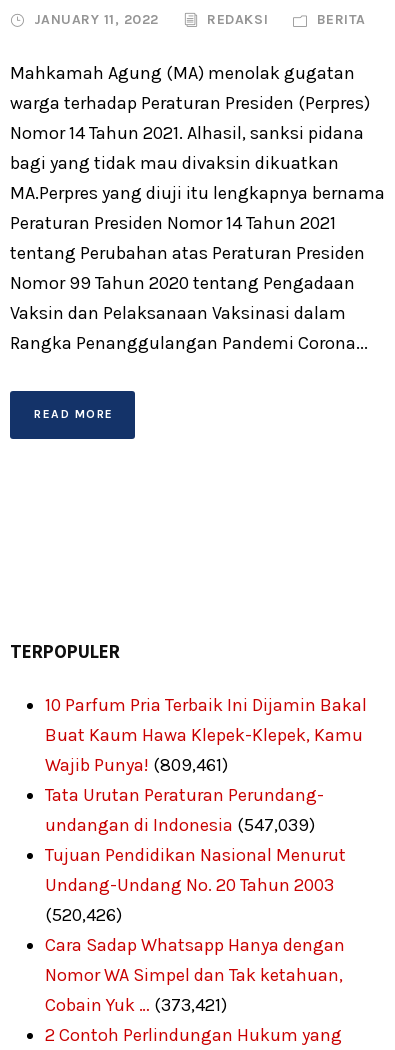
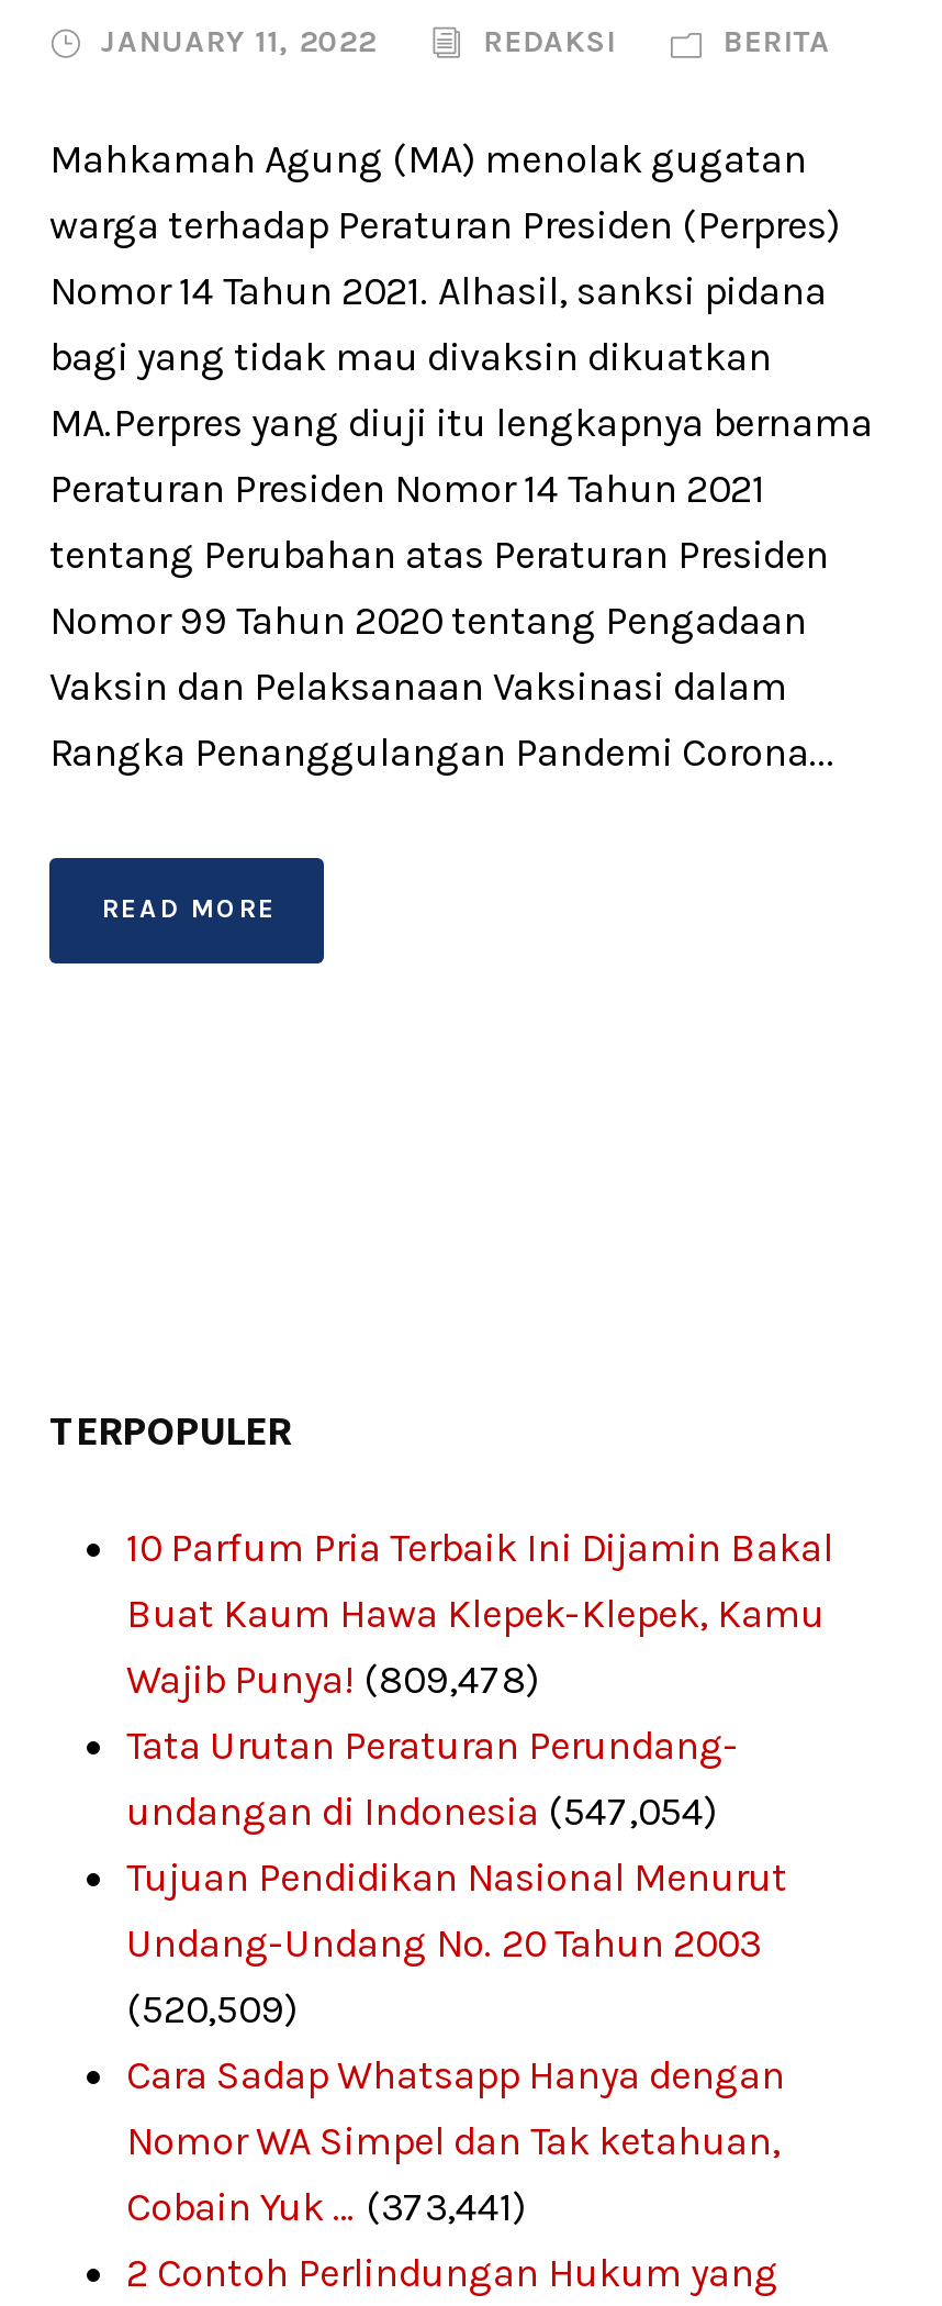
[45,754,228,776] Wajib Punya! (809,461) -> [126,1656,539,1704] Wajib Punya! (809,478)
[45,814,315,836] undangan di Indonesia (547,039) -> [126,1787,717,1836] undangan di Indonesia (547,054)
[45,904,122,926] (520,426) -> [126,1985,298,2034] (520,509)
[45,994,227,1016] Cobain Yuk … (373,421) -> [126,2183,526,2231] Cobain Yuk … (373,441)

